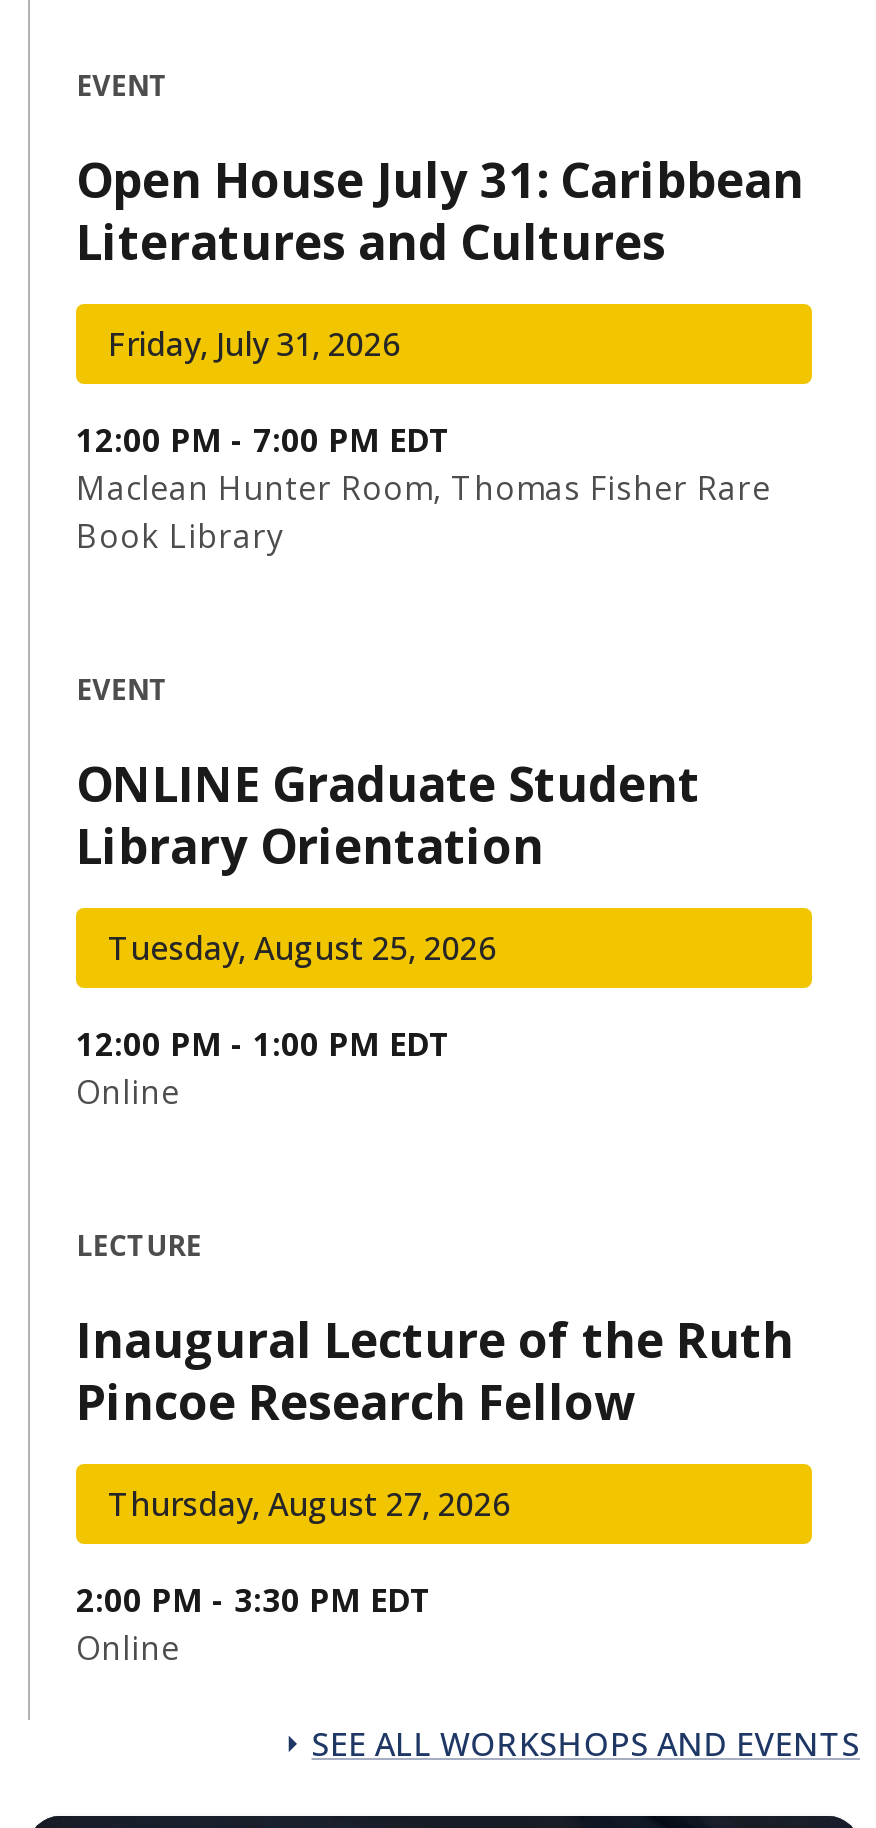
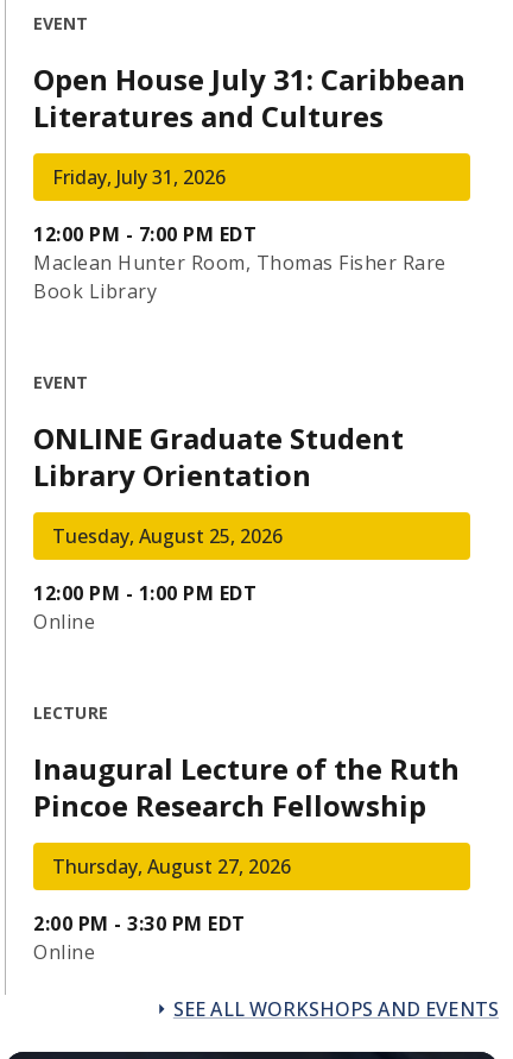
[76,1367,636,1433] Pincoe Research Fellow -> [33,785,426,824] Pincoe Research Fellowship

